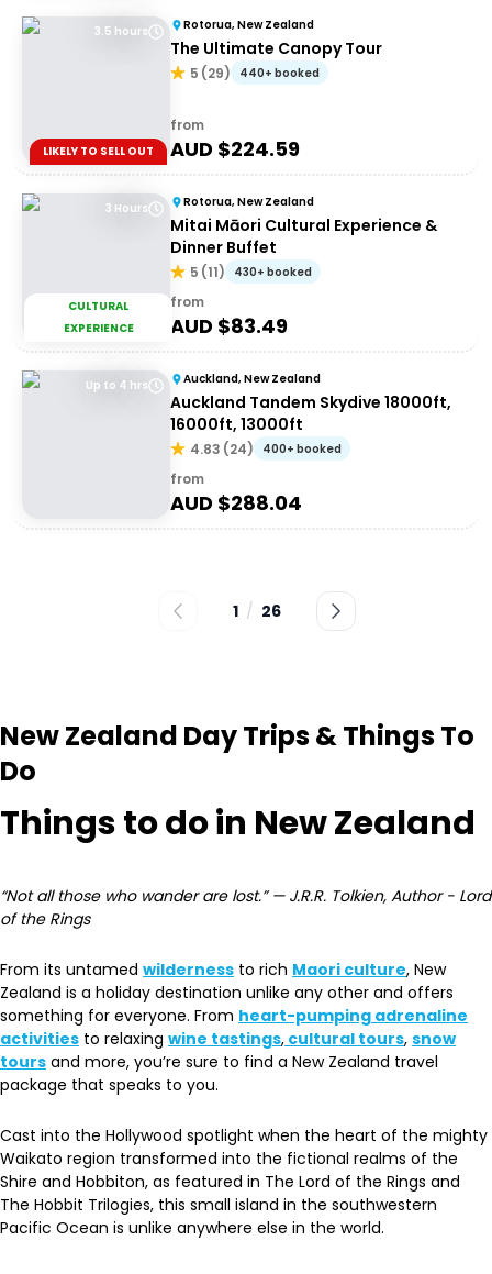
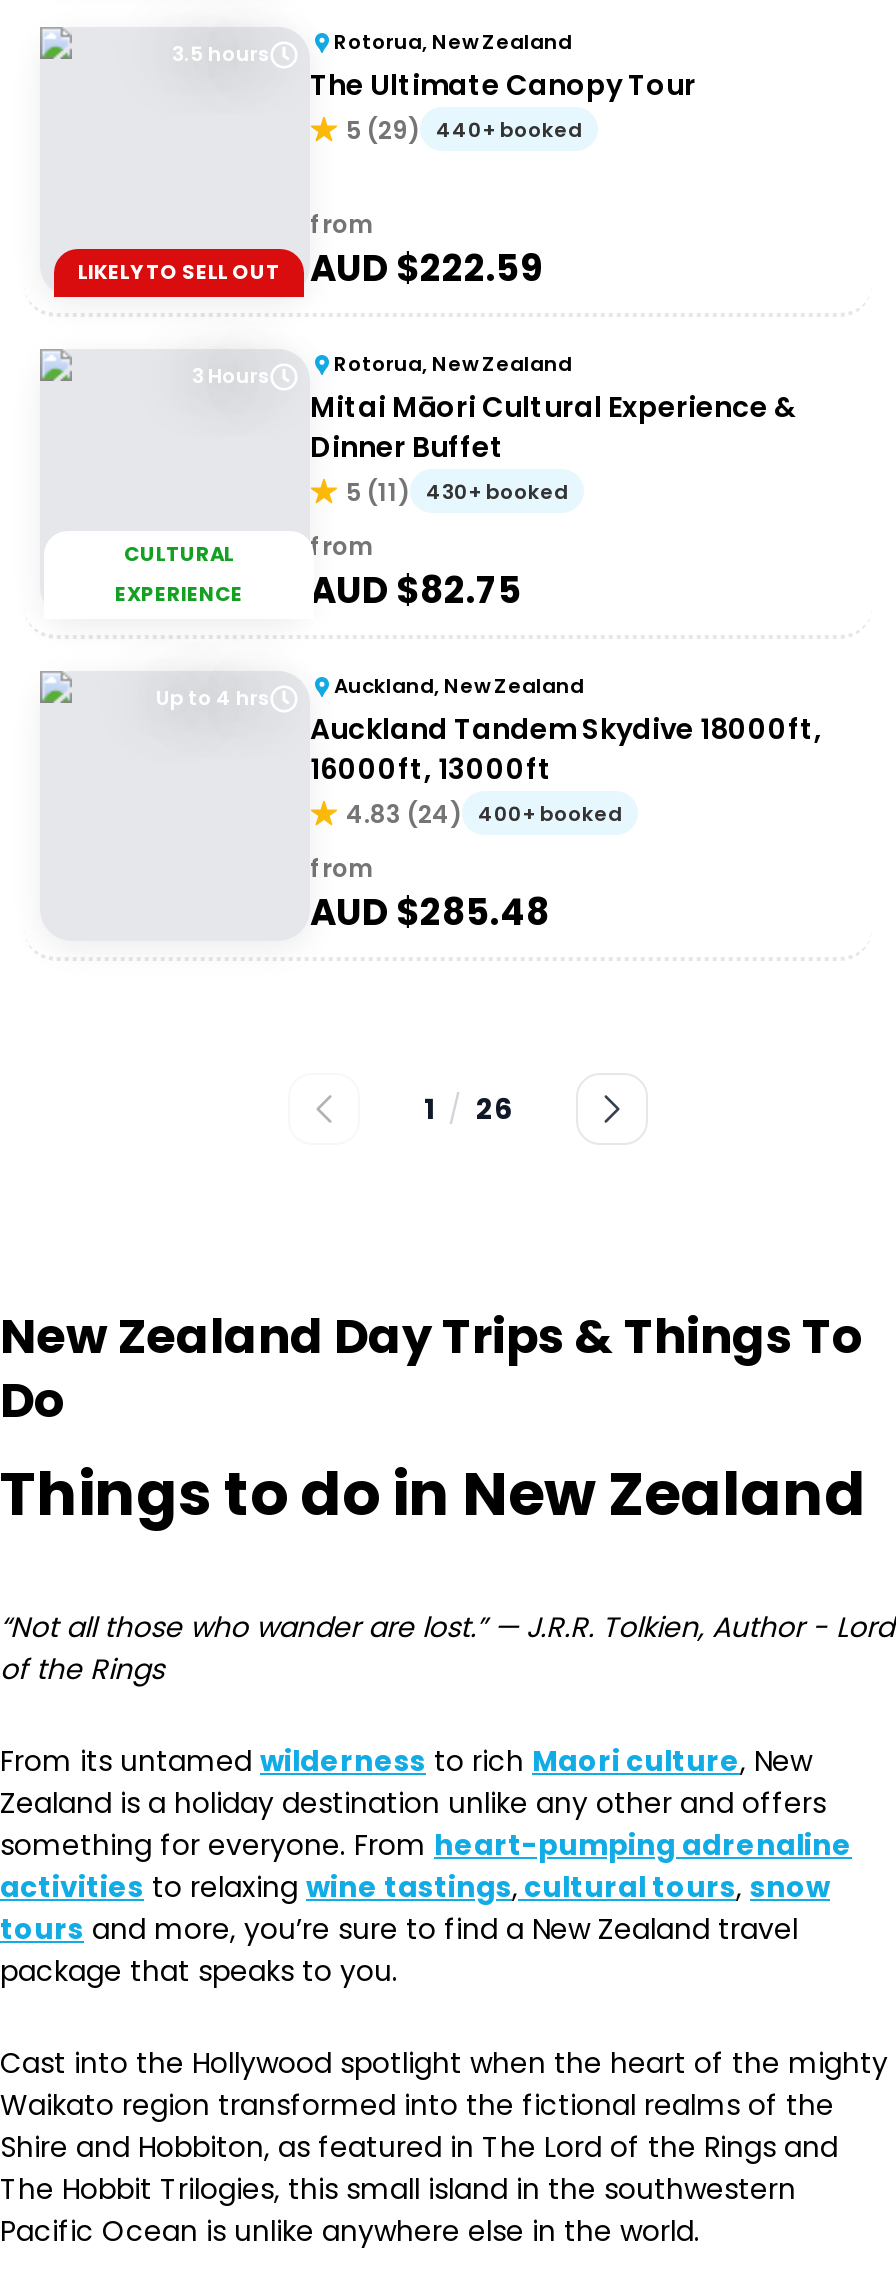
[43,135,300,163] LIKELY TO SELL OUT AUD $224.59 -> [78,243,542,293] LIKELY TO SELL OUT AUD $222.59
[170,312,288,340] AUD $83.49 -> [310,565,522,615] AUD $82.75
[170,489,302,517] AUD $288.04 -> [310,887,550,937] AUD $285.48

